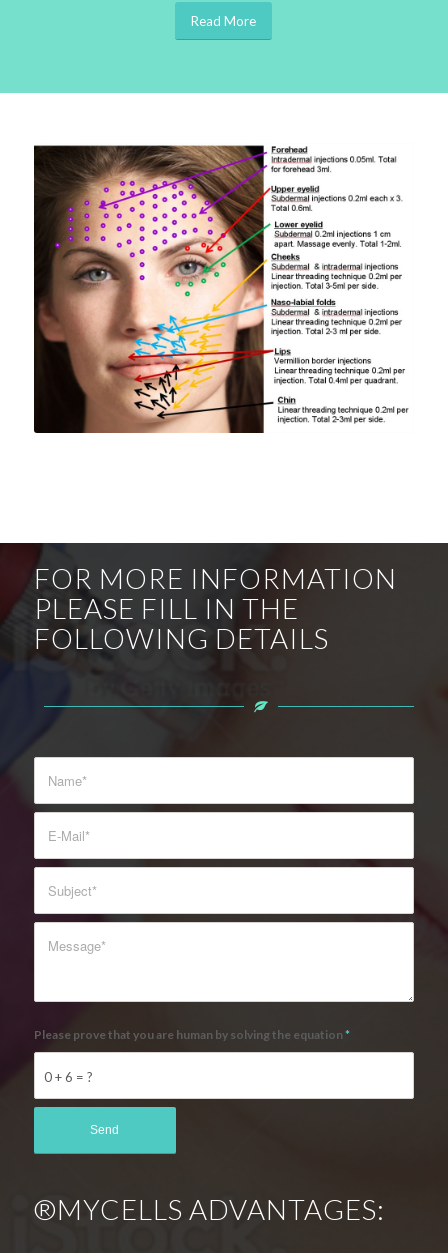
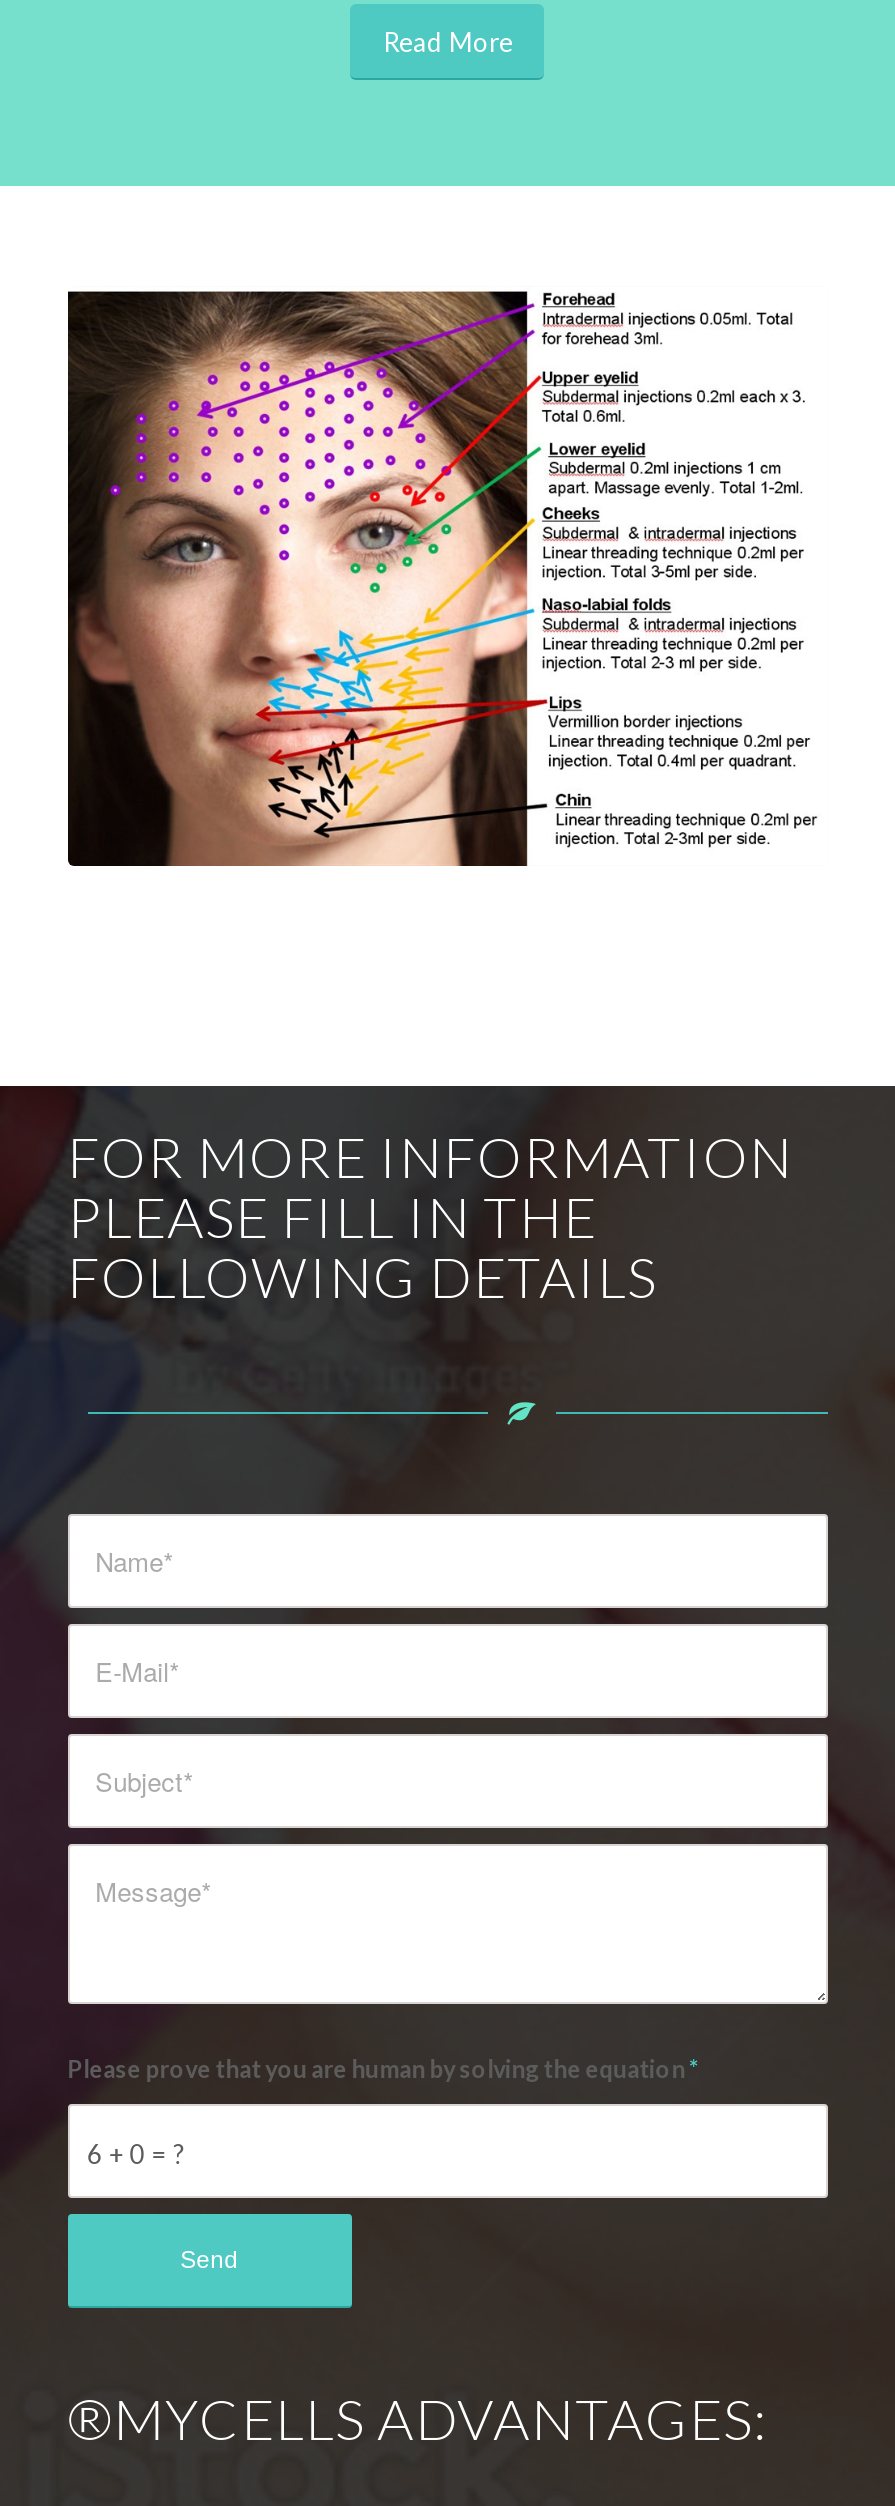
[44,1069,93,1085] 0 + 6 = ? -> [87,2139,185,2171] 6 + 0 = ?

